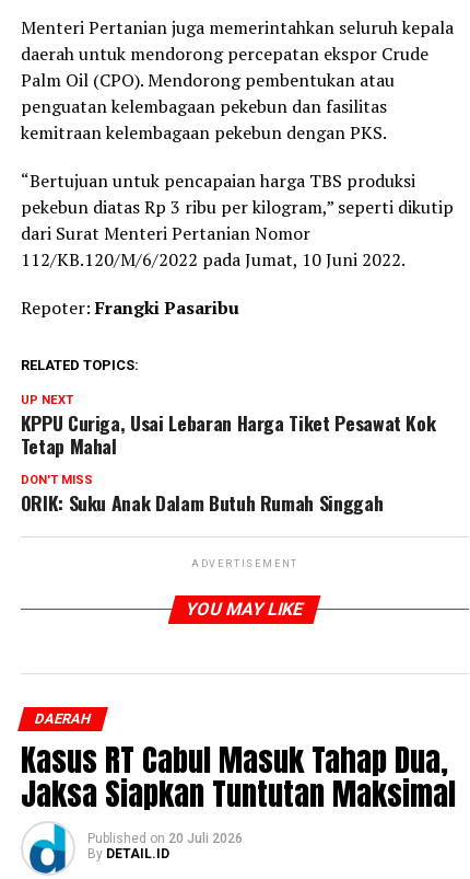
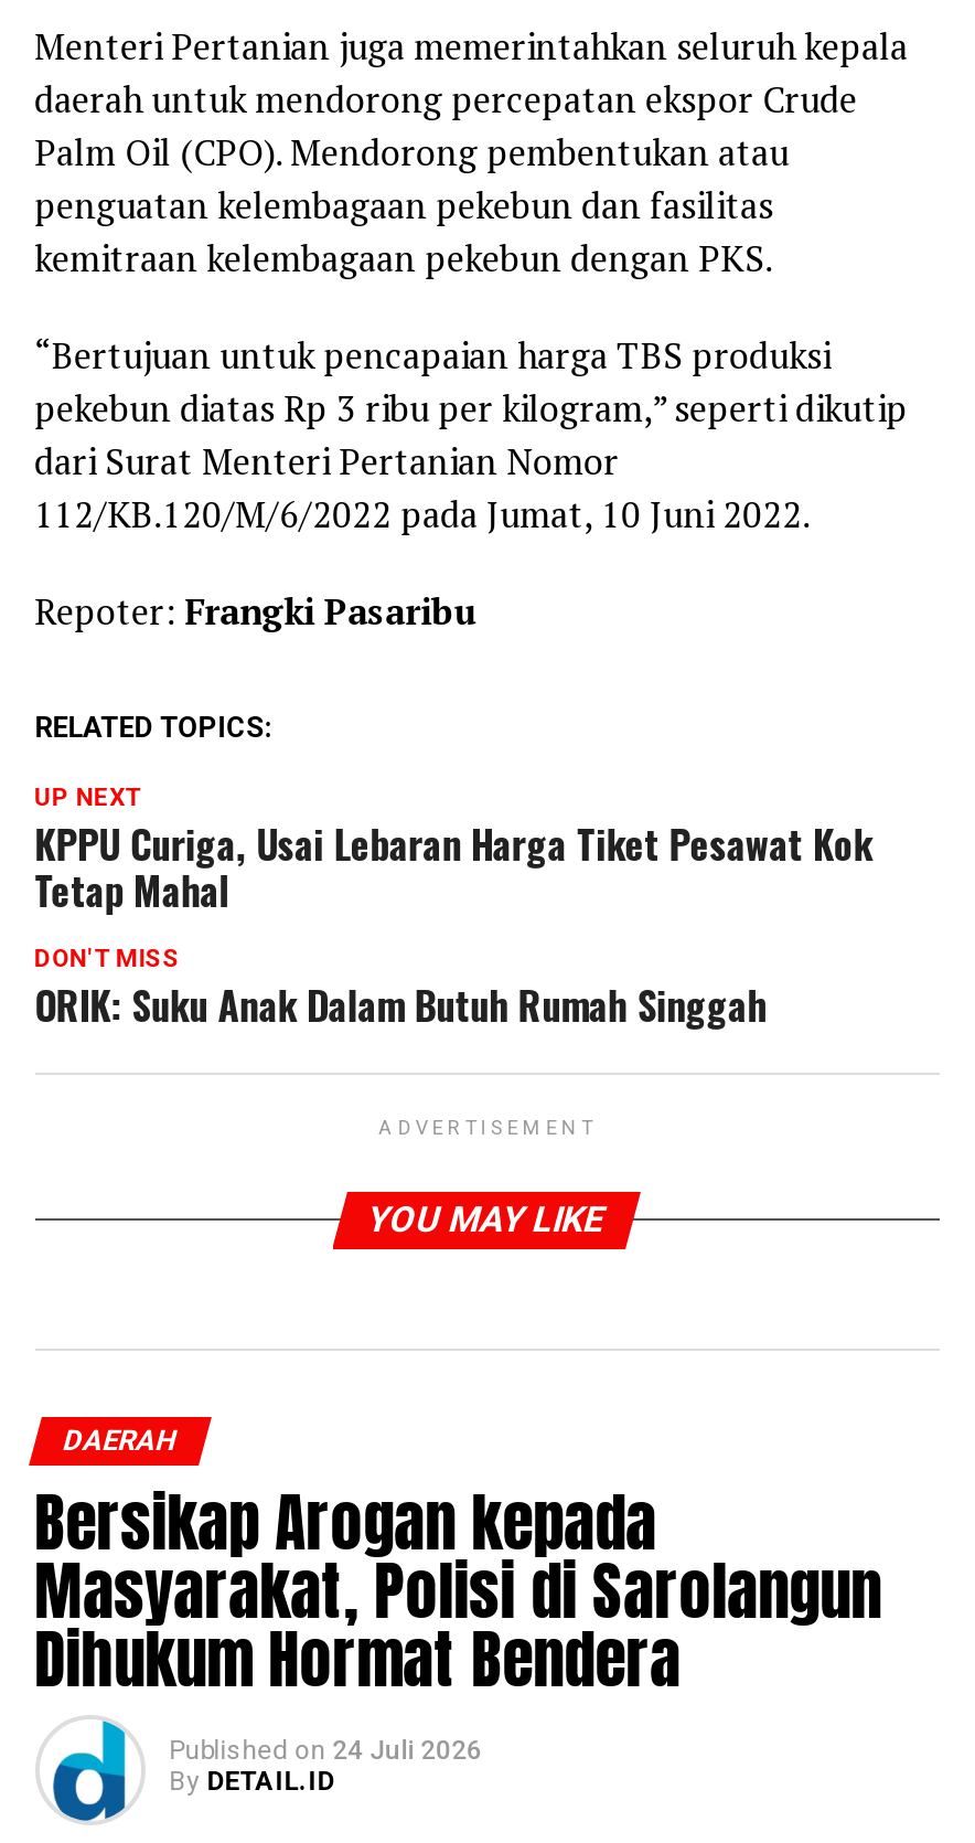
[20,735,455,846] Kasus RT Cabul Masuk Tahap Dua, | Jaksa Siapkan Tuntutan Maksimal | Published on 20 Juli 2026 -> [35,1474,882,1766] Bersikap Arogan kepada | Masyarakat, Polisi di Sarolangun | Dihukum Hormat Bendera | Published on 24 Juli 2026

